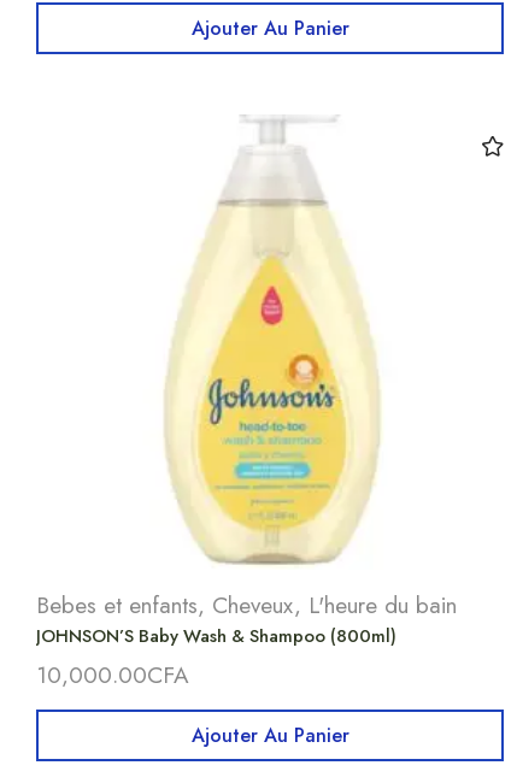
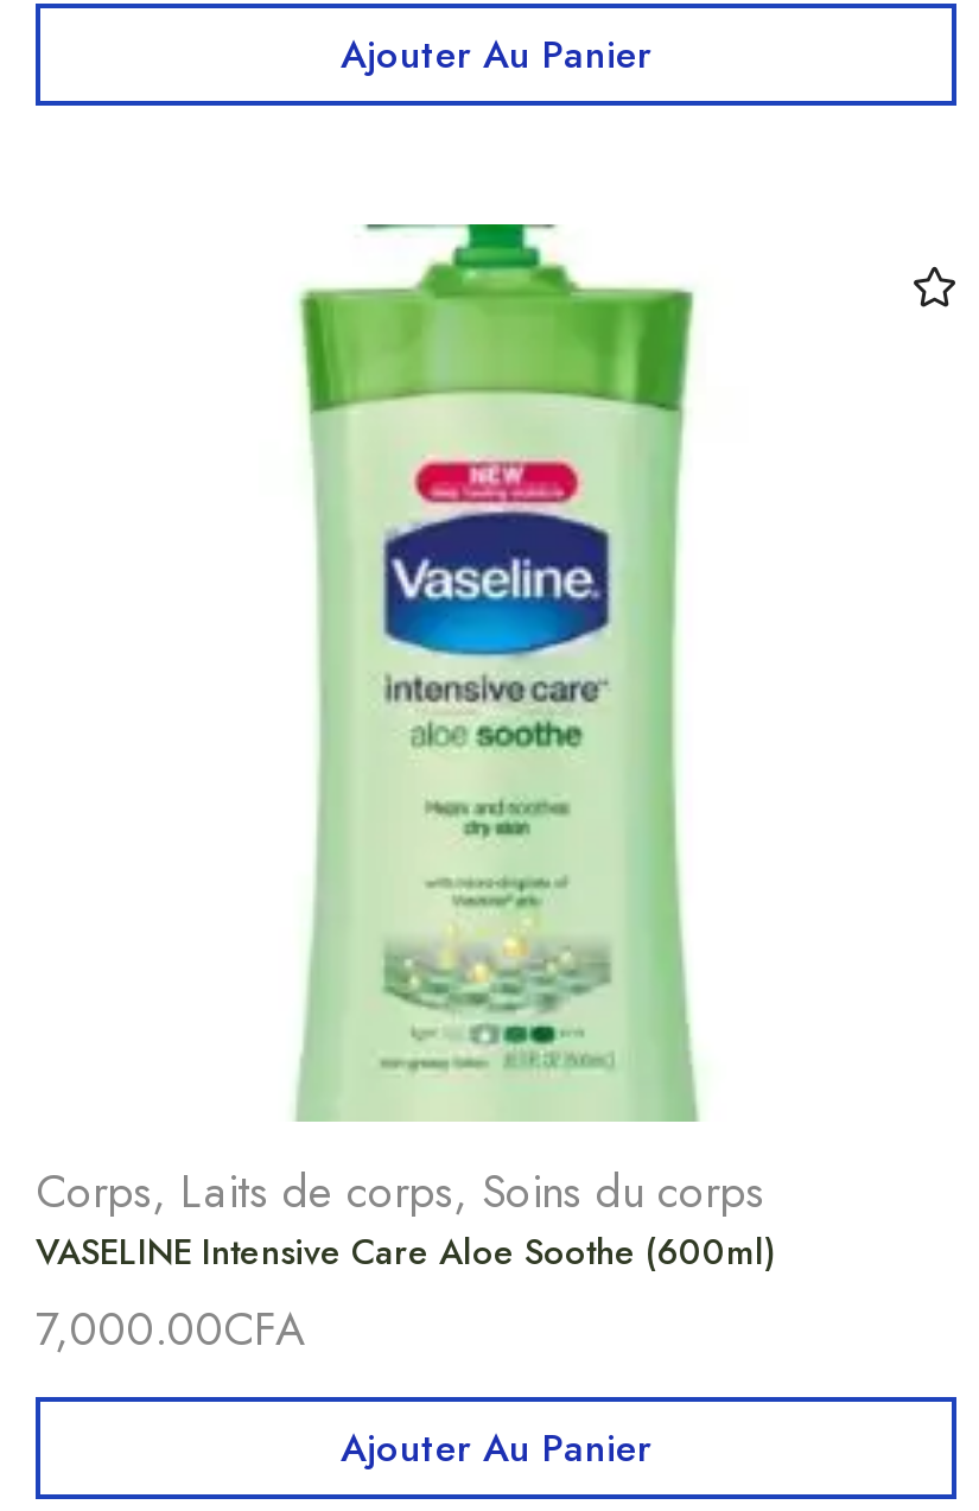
[36,113,457,691] [image] | Bebes et enfants, Cheveux, L'heure du bain | JOHNSON’S Baby Wash & Shampoo (800ml) | 10,000.00CFA -> [36,222,776,1363] [image] | Corps, Laits de corps, Soins du corps | VASELINE Intensive Care Aloe Soothe (600ml) | 7,000.00CFA

